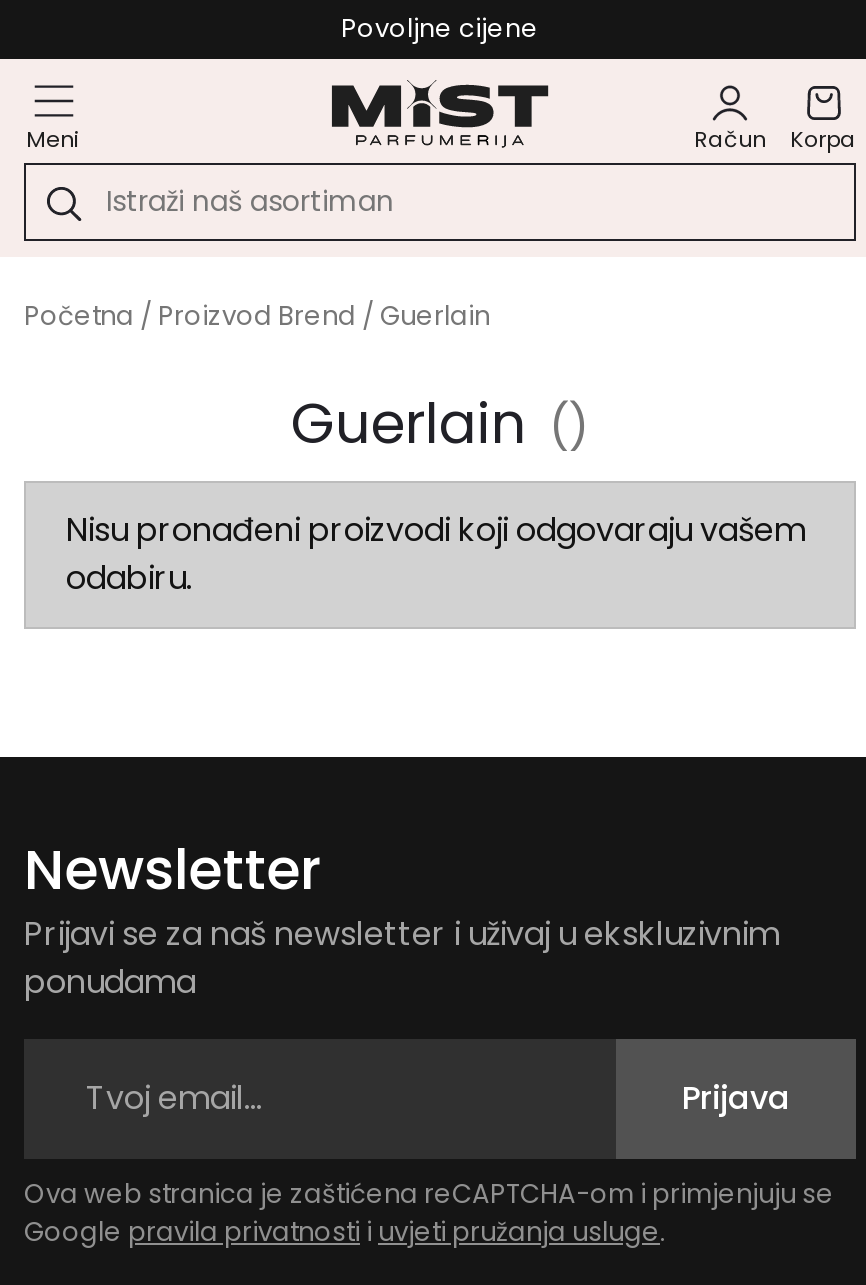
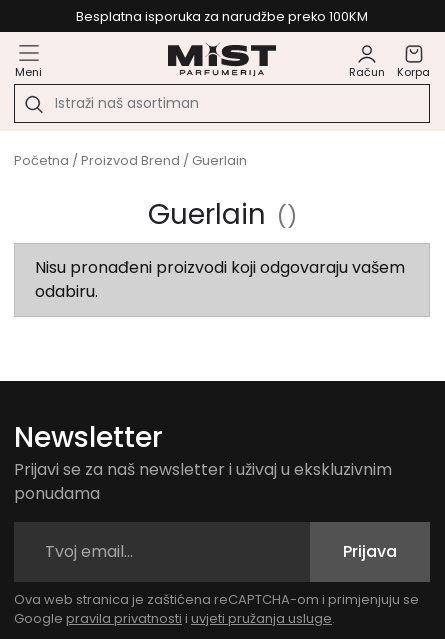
[341,11,539,45] Povoljne cijene -> [76,8,368,25] Besplatna isporuka za narudžbe preko 100KM

